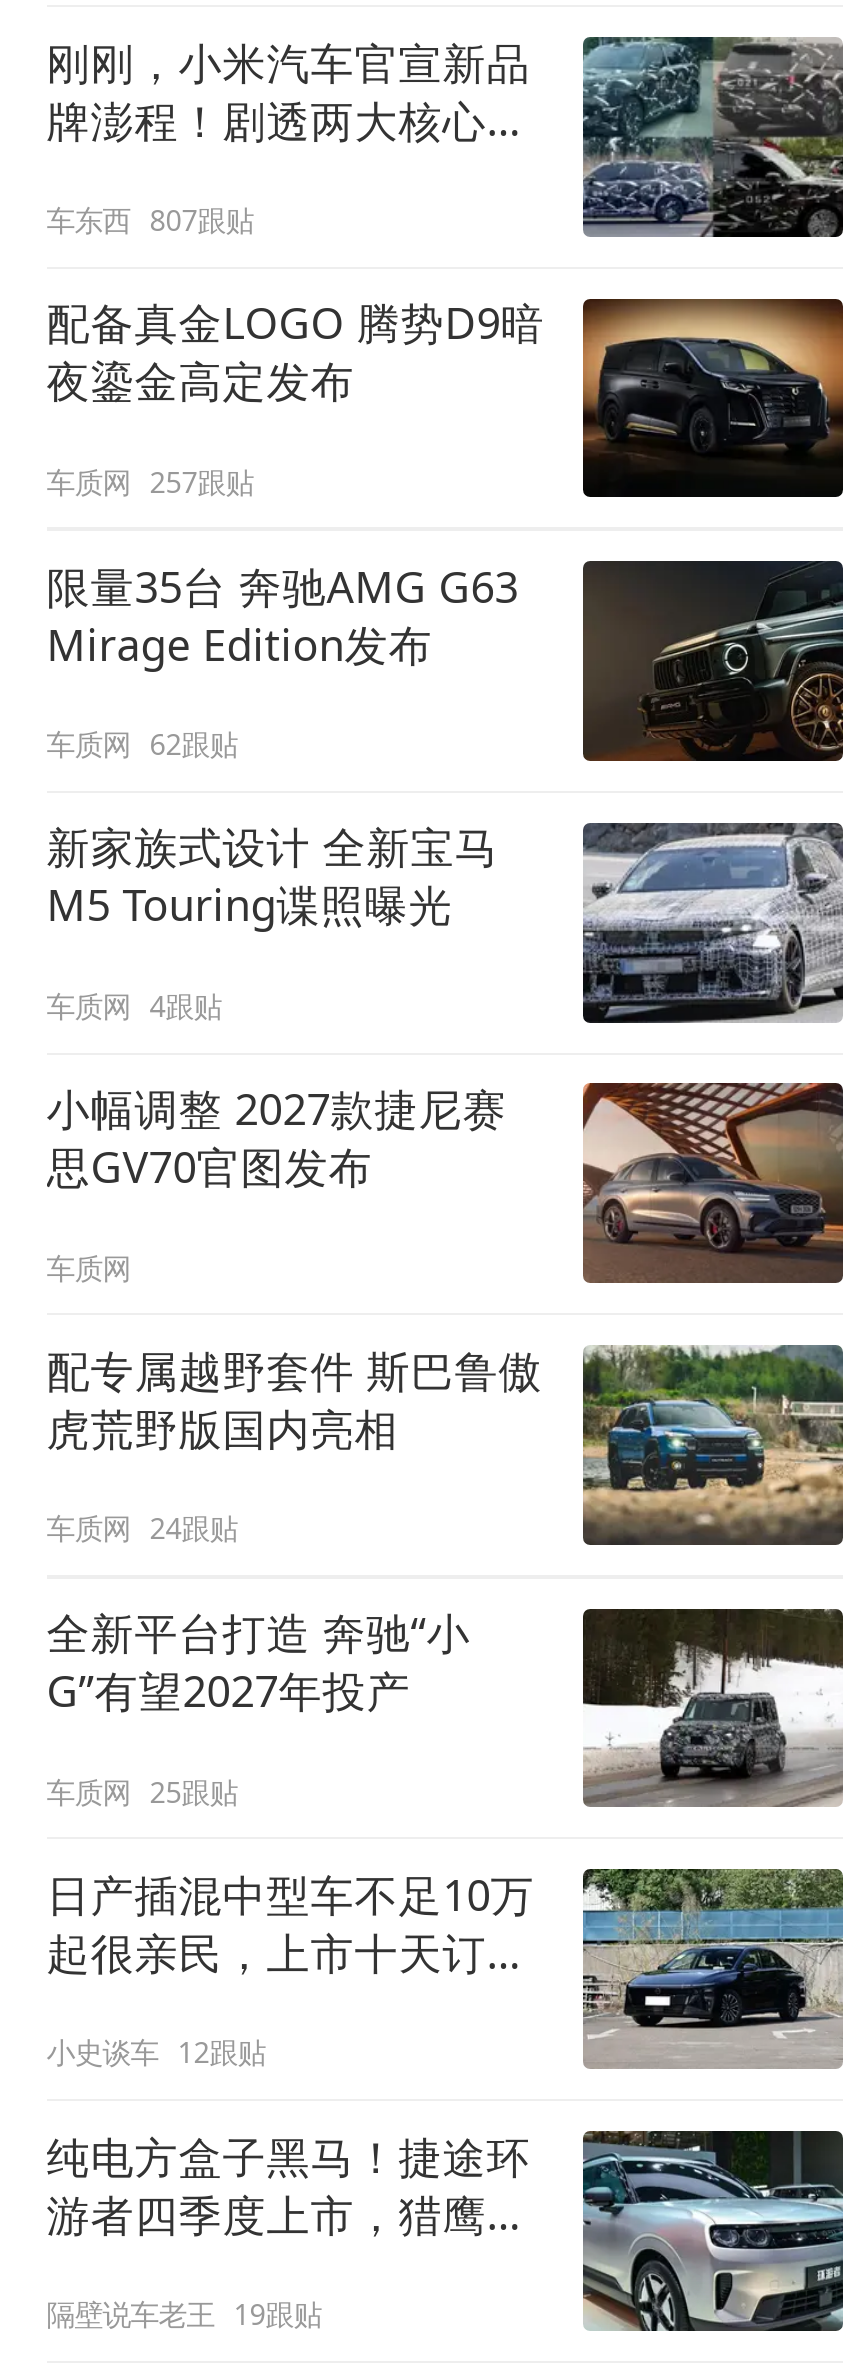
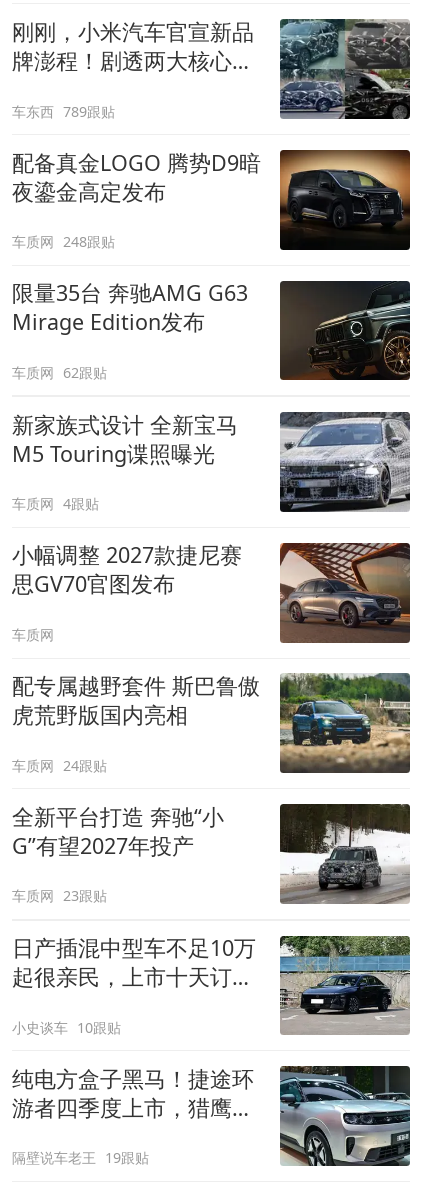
[46,201,254,239] 车东西 807跟贴 -> [12,101,115,120] 车东西 789跟贴
[46,462,254,500] 车质网 257跟贴 -> [12,232,115,251] 车质网 248跟贴
[46,1772,238,1810] 车质网 25跟贴 -> [12,886,107,905] 车质网 23跟贴
[46,2034,266,2072] 小史谈车 12跟贴 -> [12,1018,121,1037] 小史谈车 10跟贴

